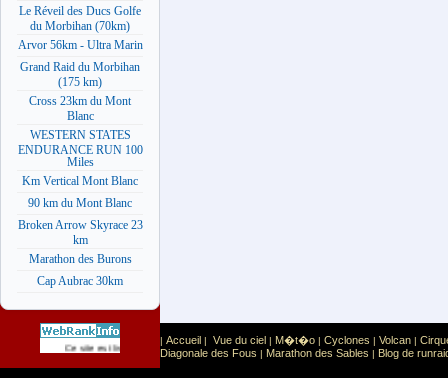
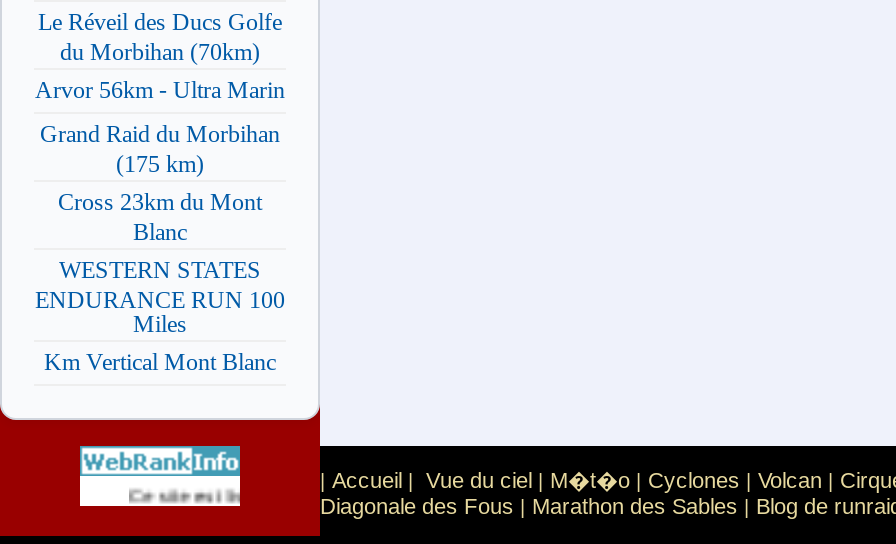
[17,196,142,288] 90 km du Mont Blanc | Broken Arrow Skyrace 23 | km | Marathon des Burons | Cap Aubrac 30km -> none

